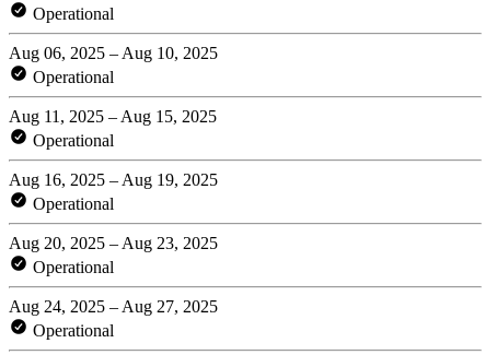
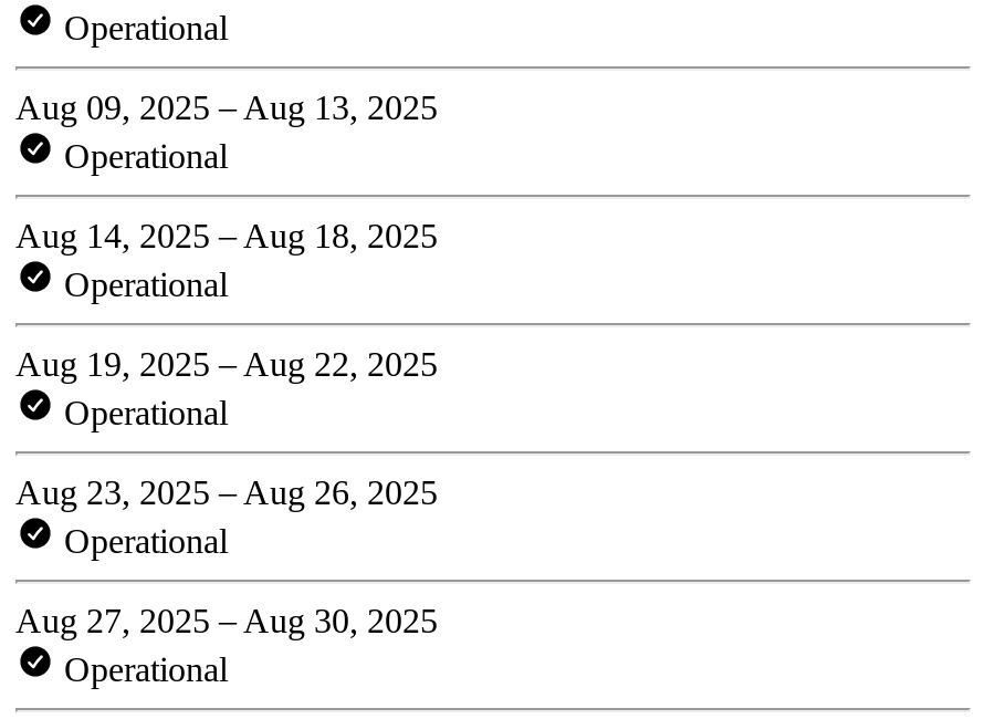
[9,44,218,62] Aug 06, 2025 – Aug 10, 2025 -> [15,88,438,126] Aug 09, 2025 – Aug 13, 2025
[9,107,217,126] Aug 11, 2025 – Aug 15, 2025 -> [15,217,438,254] Aug 14, 2025 – Aug 18, 2025
[9,170,218,189] Aug 16, 2025 – Aug 19, 2025 -> [15,345,438,383] Aug 19, 2025 – Aug 22, 2025
[9,234,218,252] Aug 20, 2025 – Aug 23, 2025 -> [15,473,438,511] Aug 23, 2025 – Aug 26, 2025
[9,297,218,316] Aug 24, 2025 – Aug 27, 2025 -> [15,602,438,639] Aug 27, 2025 – Aug 30, 2025

